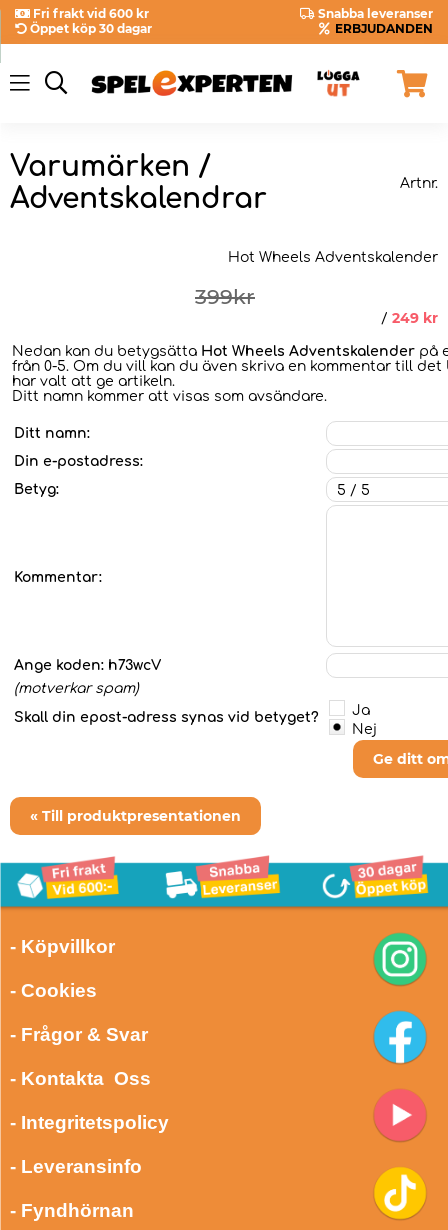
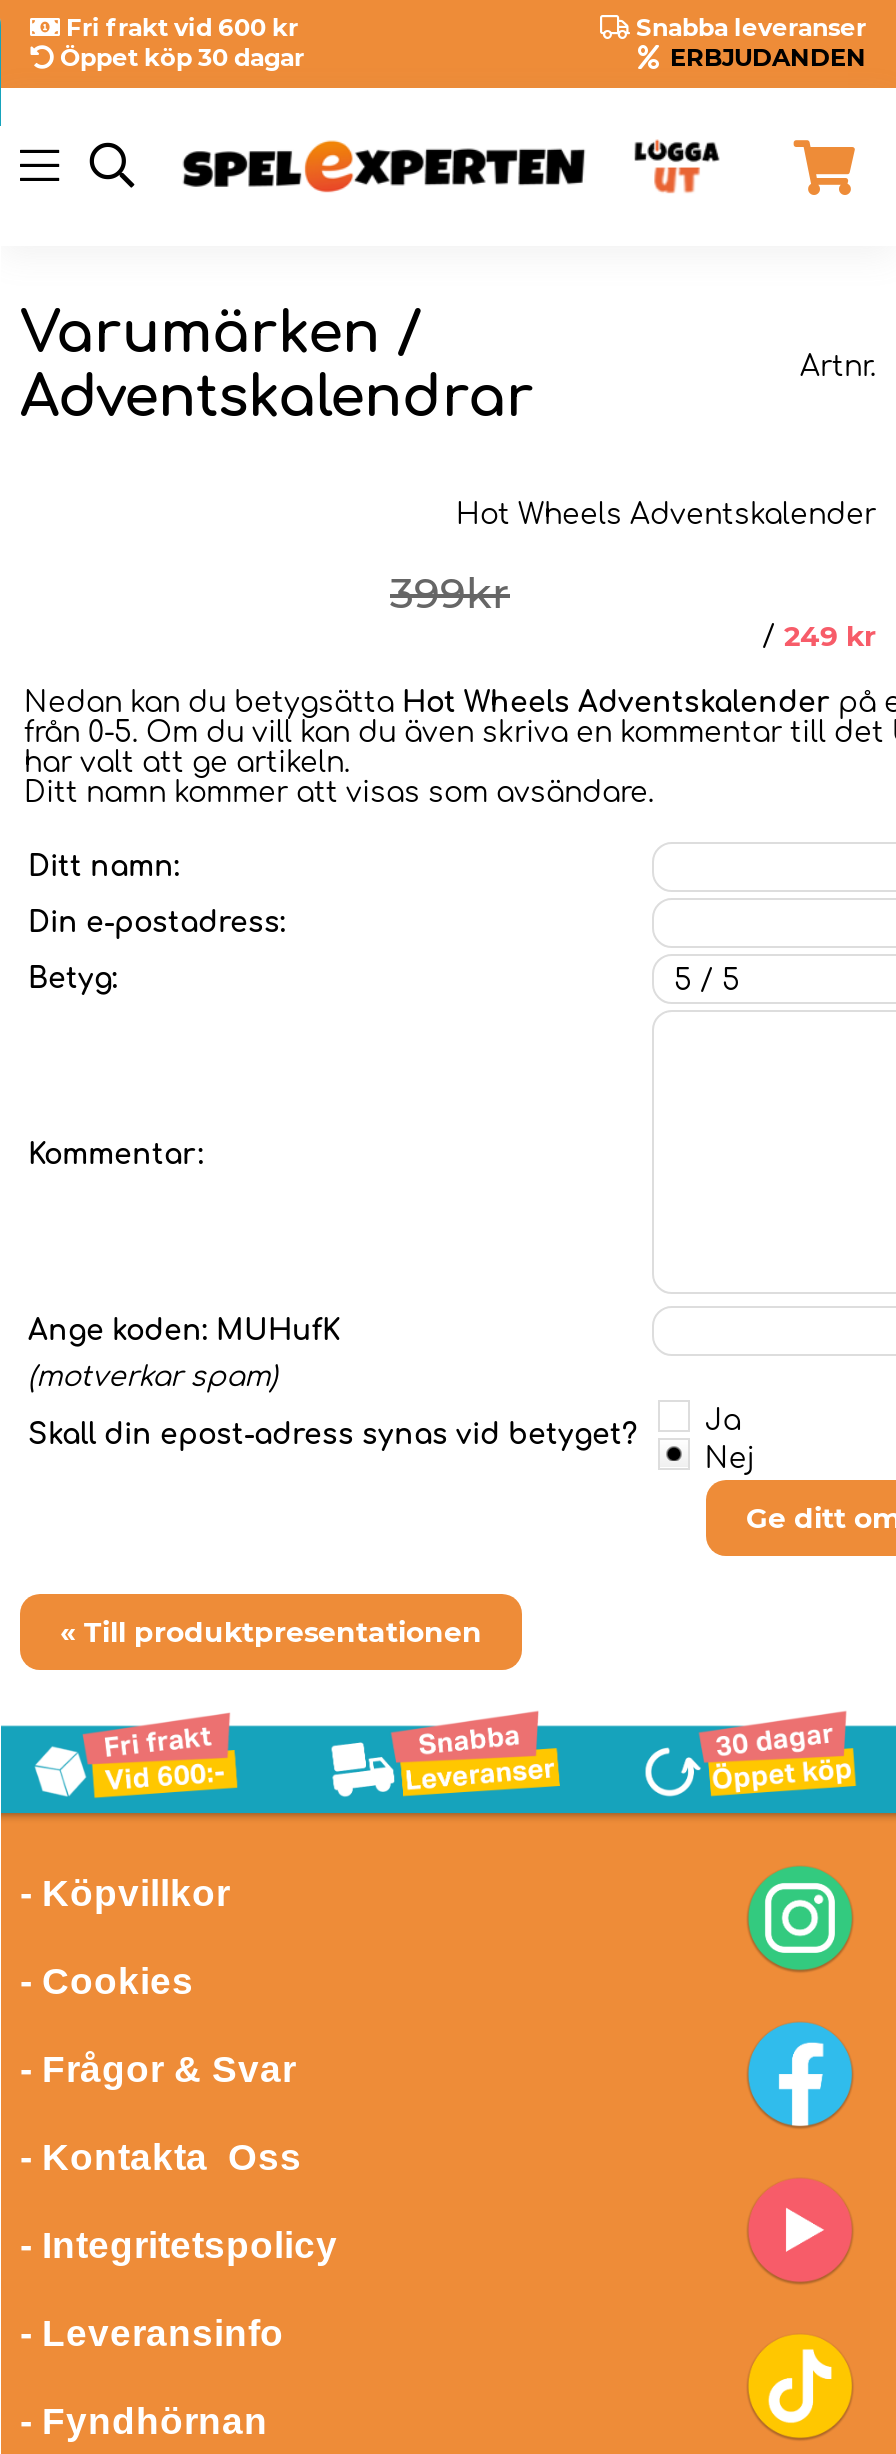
[14,657,161,672] Ange koden: h73wcV -> [28,1315,340,1345] Ange koden: MUHufK

